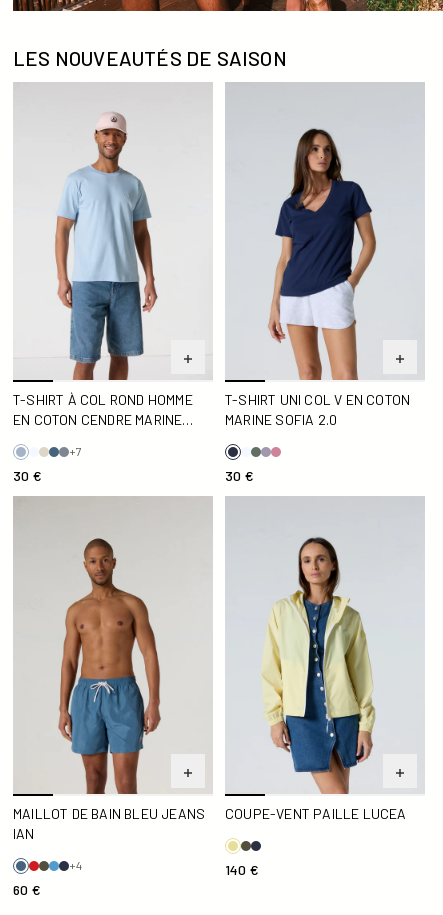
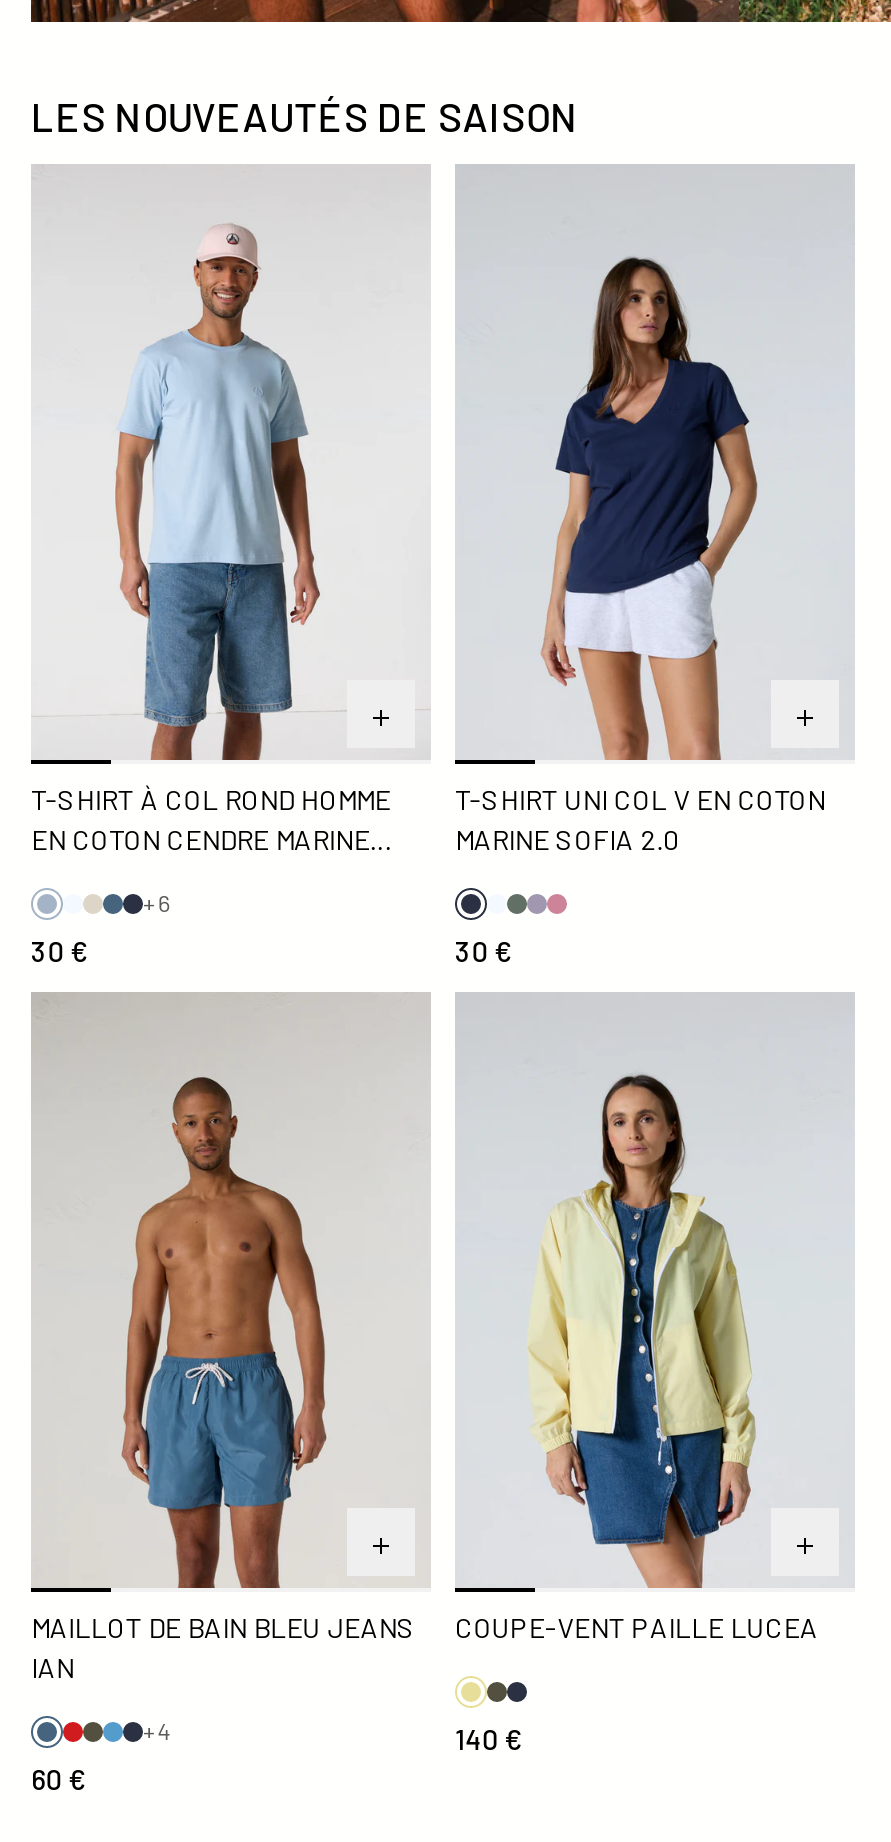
[69,444,82,458] +7 -> [143,889,172,917] +6

